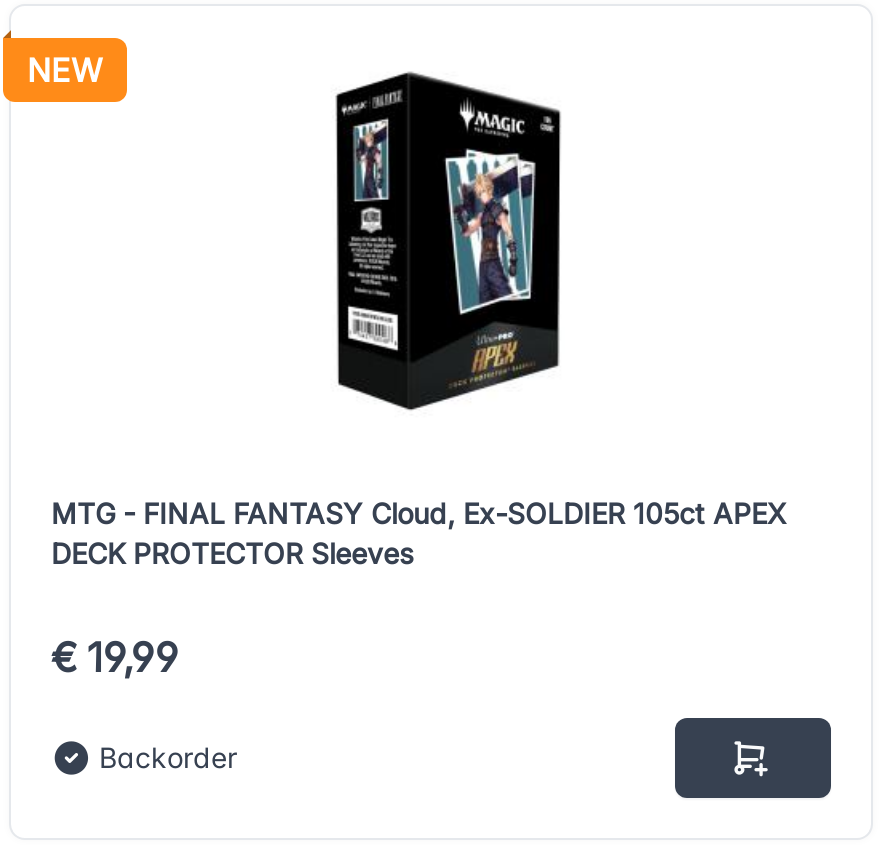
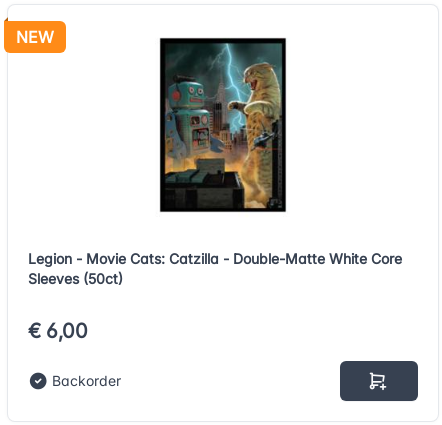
[51,72,787,570] [image] | MTG - FINAL FANTASY Cloud, Ex-SOLDIER 105ct APEX | DECK PROTECTOR Sleeves -> [28,37,402,287] [image] | Legion - Movie Cats: Catzilla - Double-Matte White Core | Sleeves (50ct)
[51,634,179,682] € 19,99 -> [28,319,88,343] € 6,00

